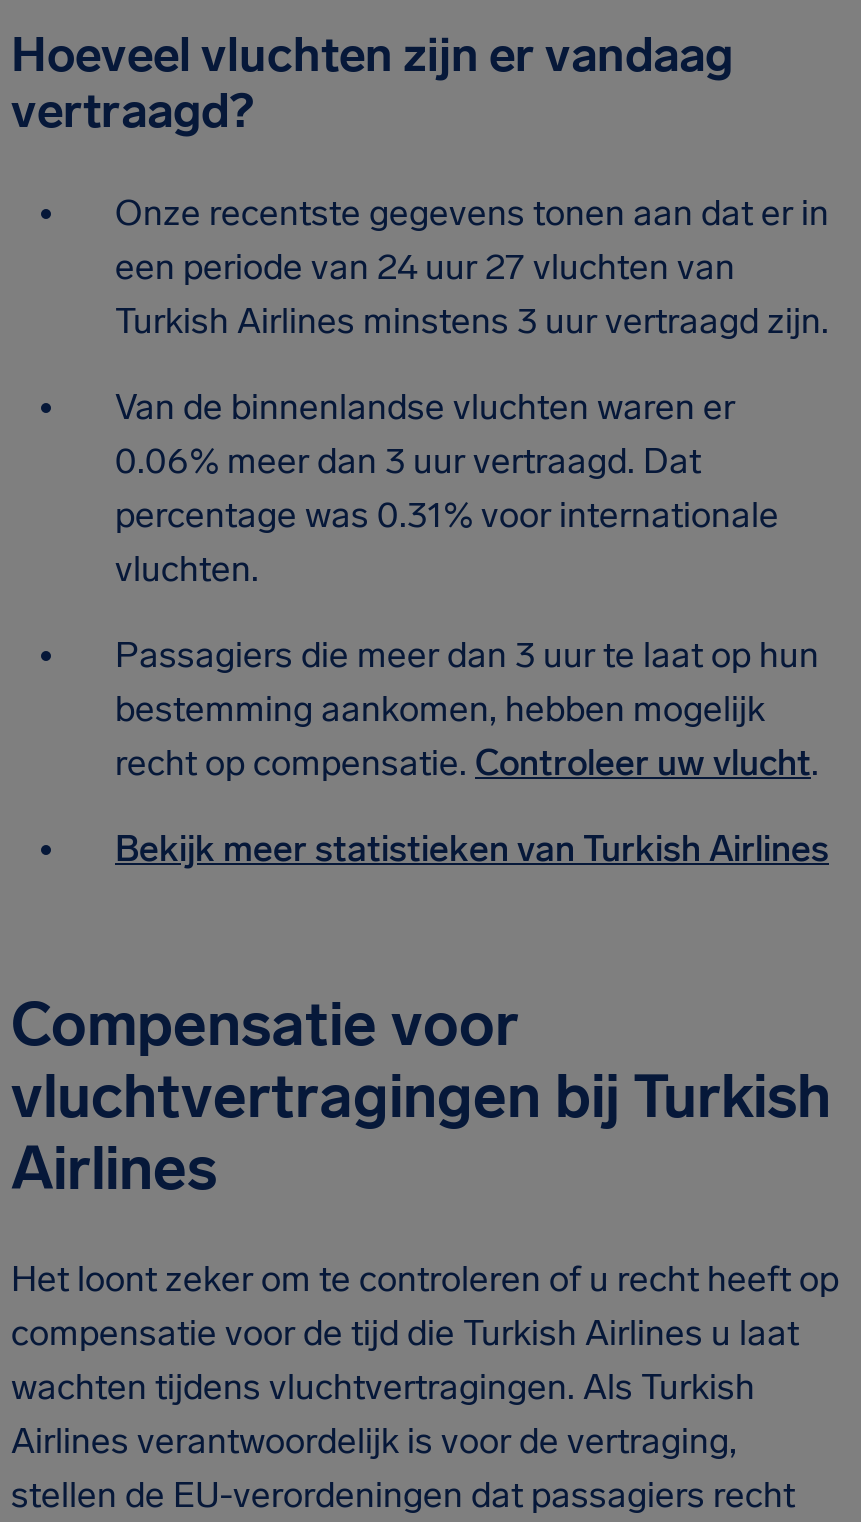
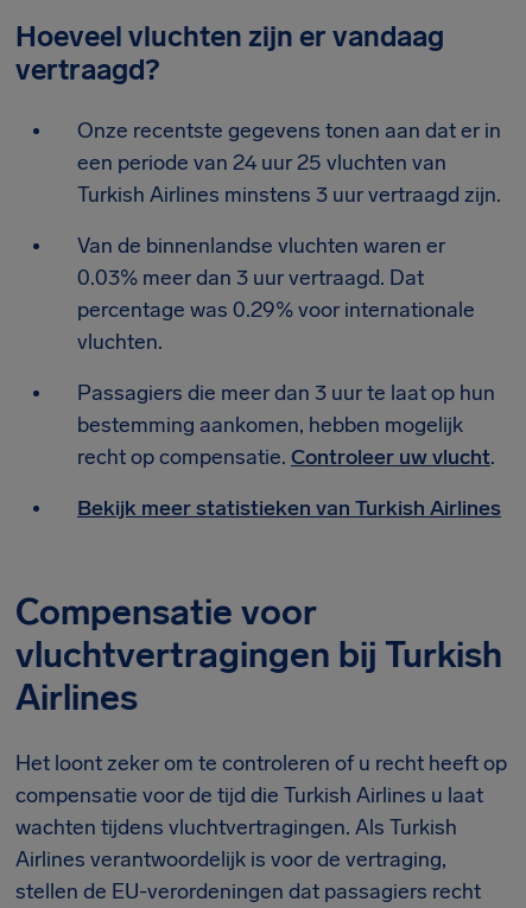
[115,244,735,288] een periode van 24 uur 27 vluchten van -> [77,150,446,176] een periode van 24 uur 25 vluchten van
[115,438,701,482] 0.06% meer dan 3 uur vertraagd. Dat -> [77,265,424,291] 0.03% meer dan 3 uur vertraagd. Dat
[115,492,779,536] percentage was 0.31% voor internationale -> [77,297,475,323] percentage was 0.29% voor internationale

